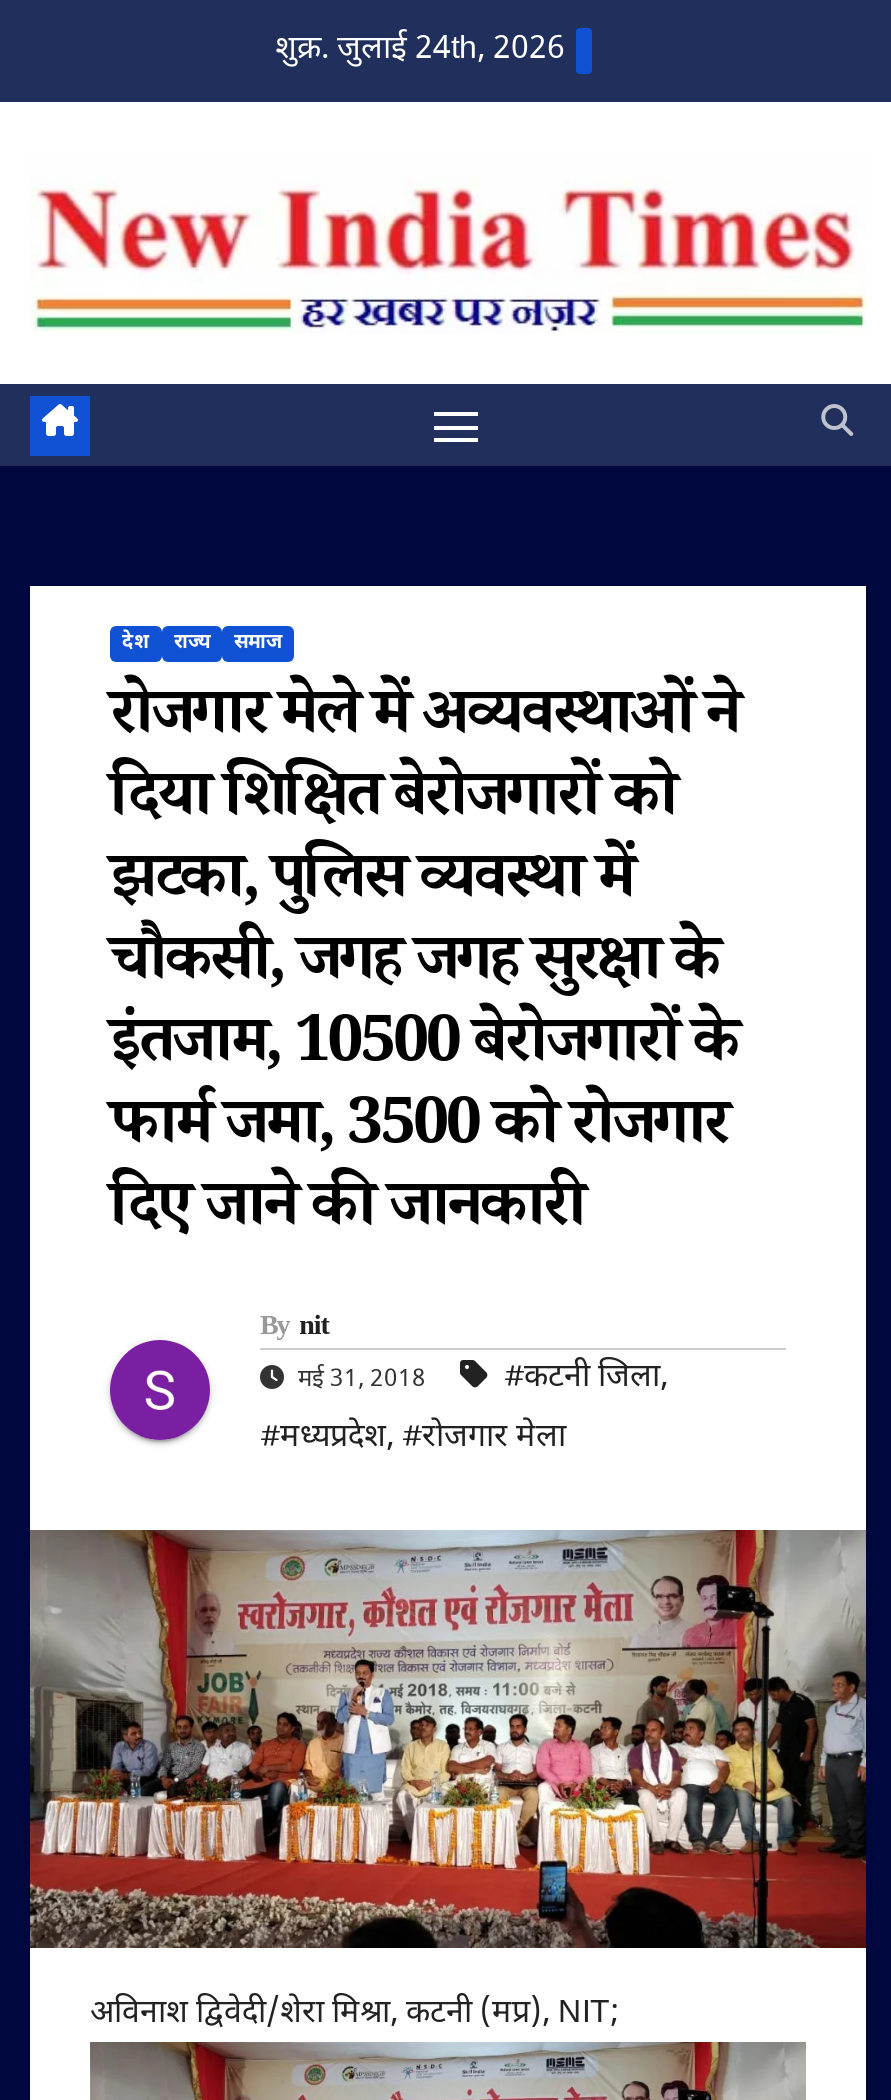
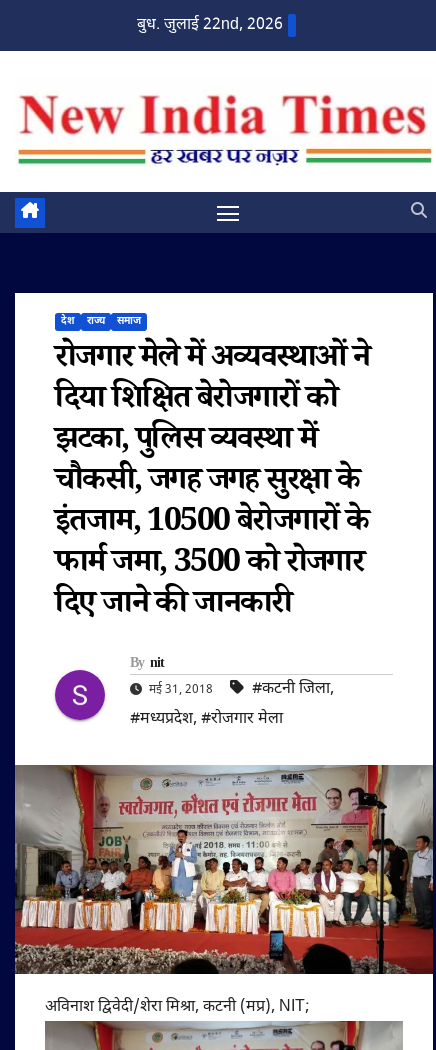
[275,30,565,72] शुक्र. जुलाई 24th, 2026 -> [137,15,283,36] बुध. जुलाई 22nd, 2026

